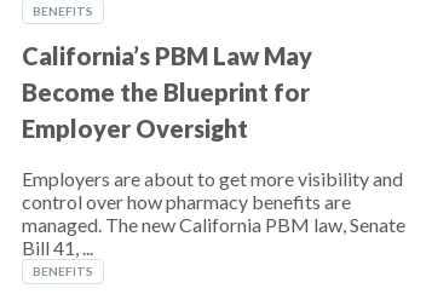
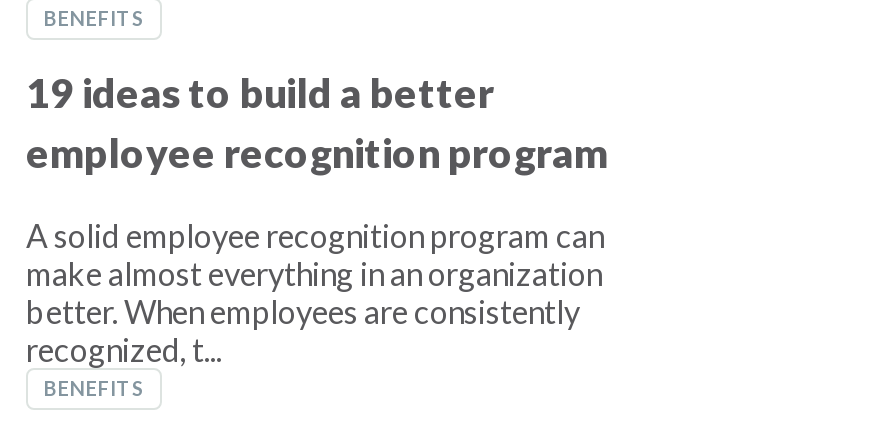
[22,41,312,142] California’s PBM Law May | Become the Blueprint for | Employer Oversight -> [26,67,608,175] 19 ideas to build a better | employee recognition program
[22,166,405,258] Employers are about to get more visibility and | control over how pharmacy benefits are | managed. The new California PBM law, Senate | Bill 41, ... -> [26,215,604,367] A solid employee recognition program can | make almost everything in an organization | better. When employees are consistently | recognized, t...

